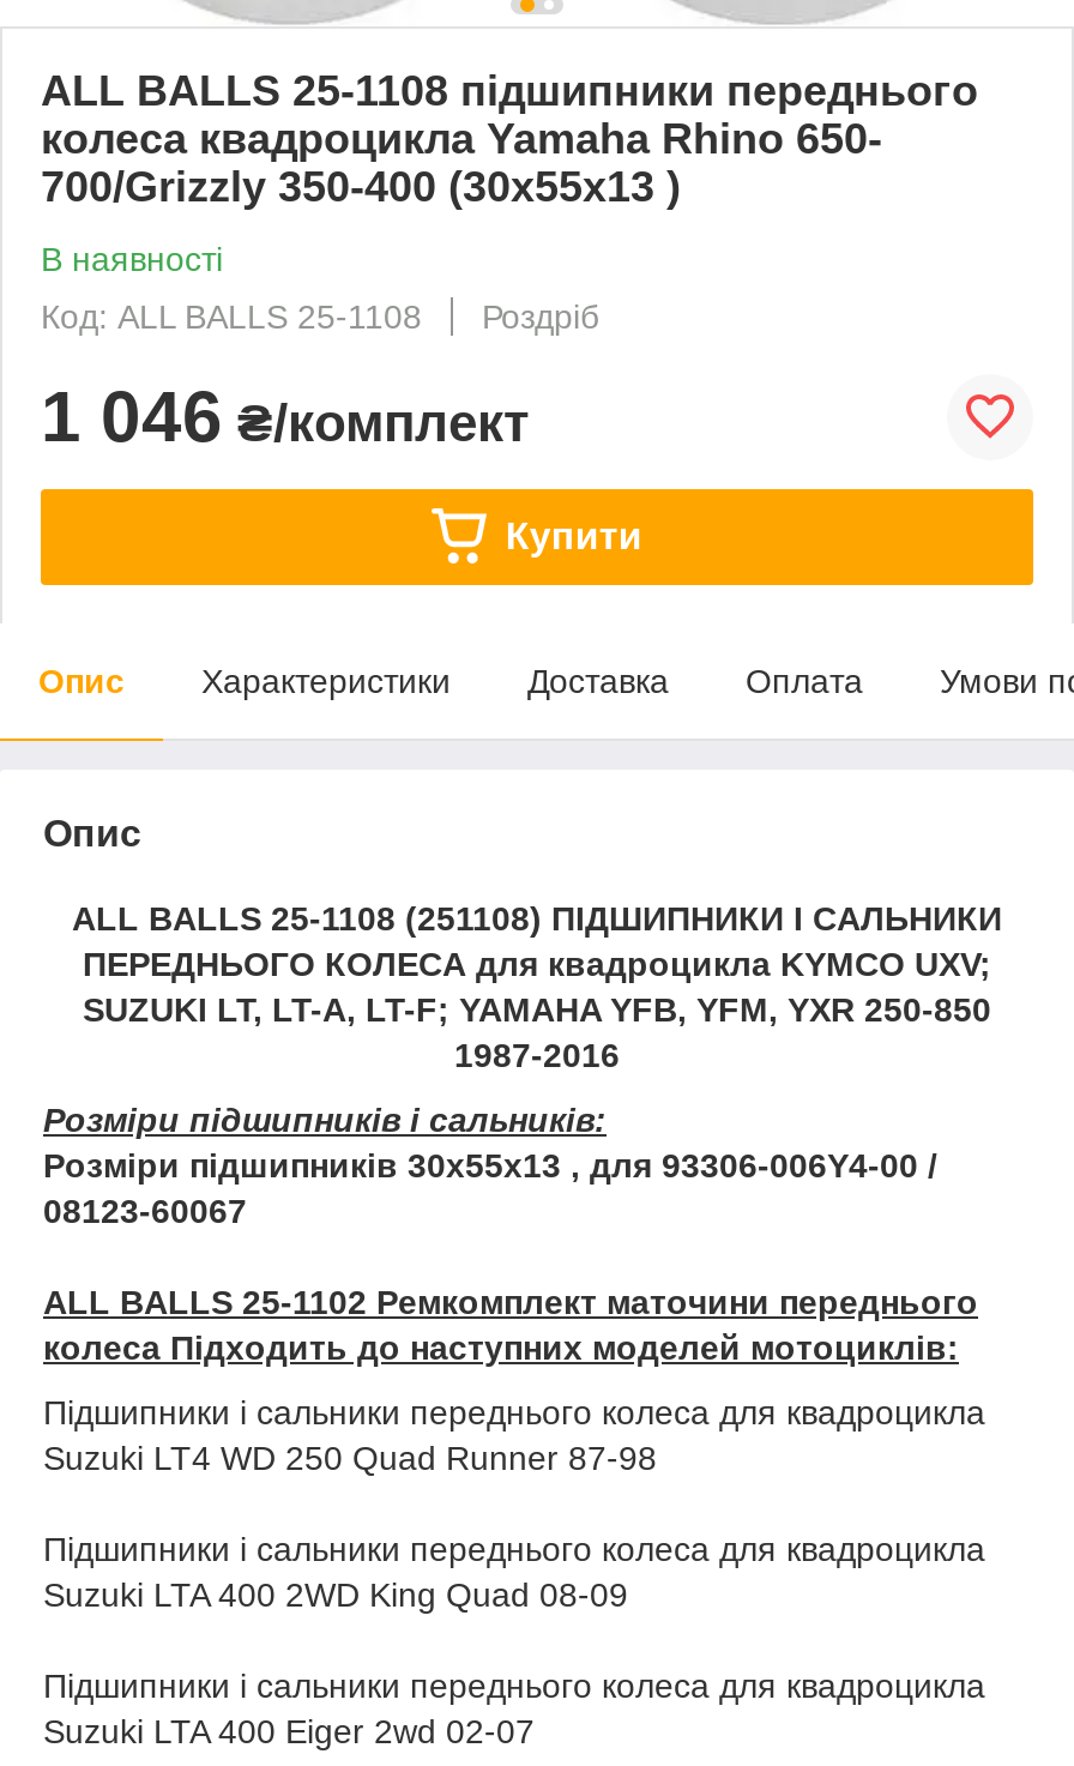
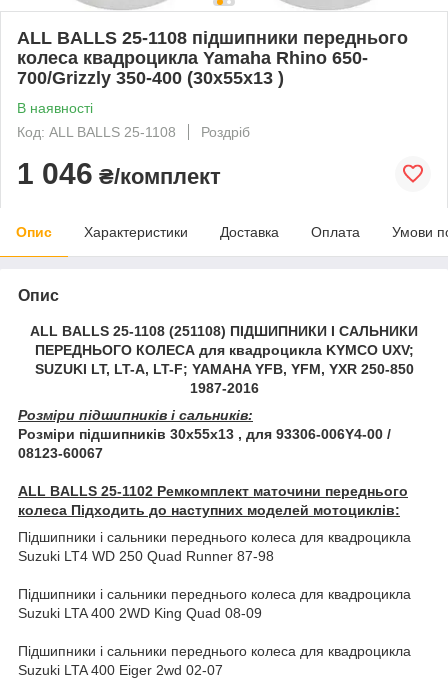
[506,515,642,556] Купити -> none

